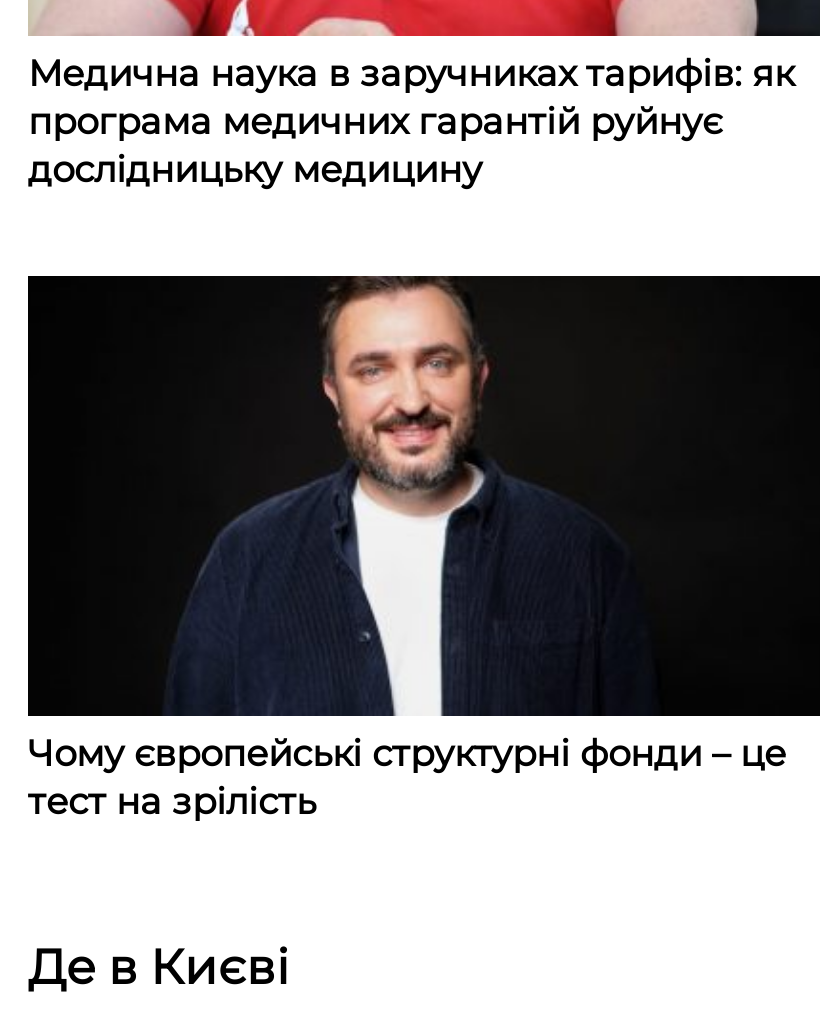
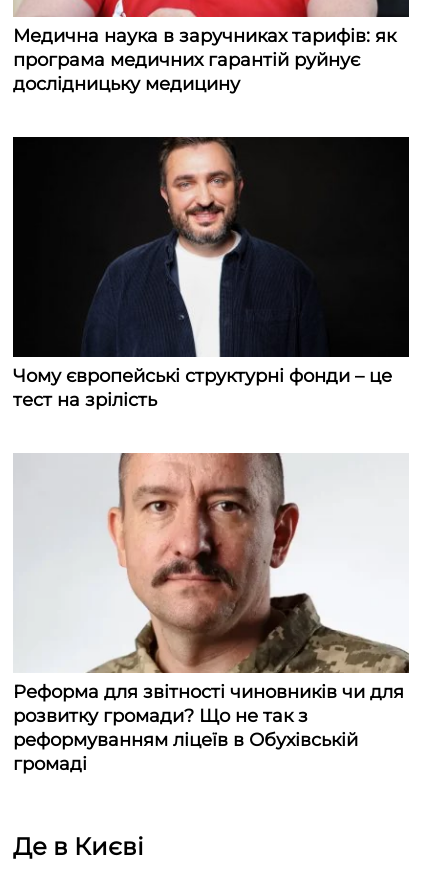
none -> [13,452,410,775] [image] | Реформа для звітності чиновників чи для | розвитку громади? Що не так з | реформуванням ліцеїв в Обухівській | громаді

